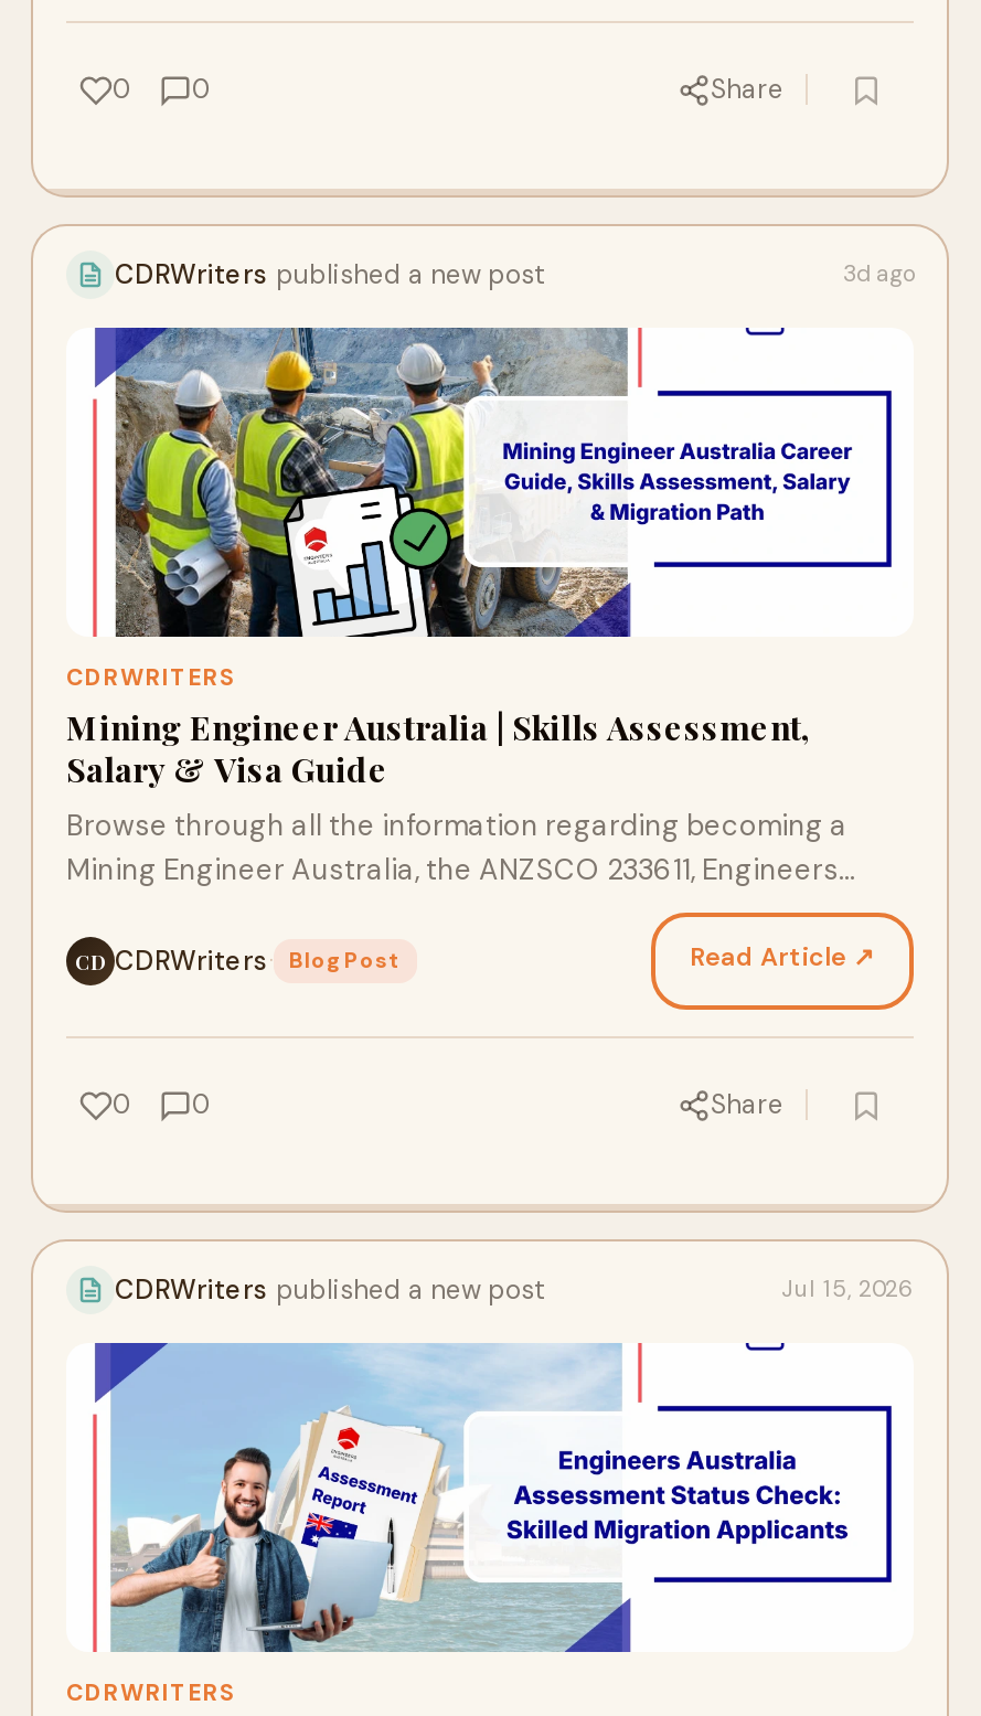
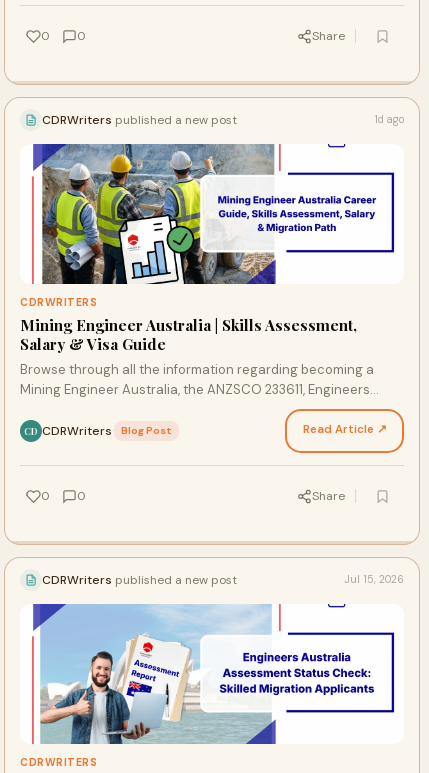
[843,259,914,288] 3d ago -> [374,113,404,126] 1d ago

